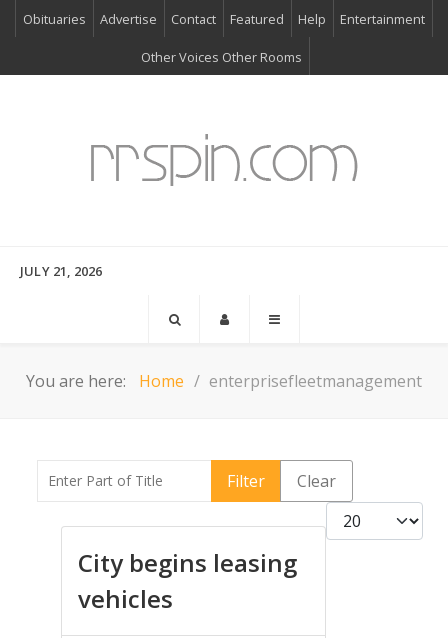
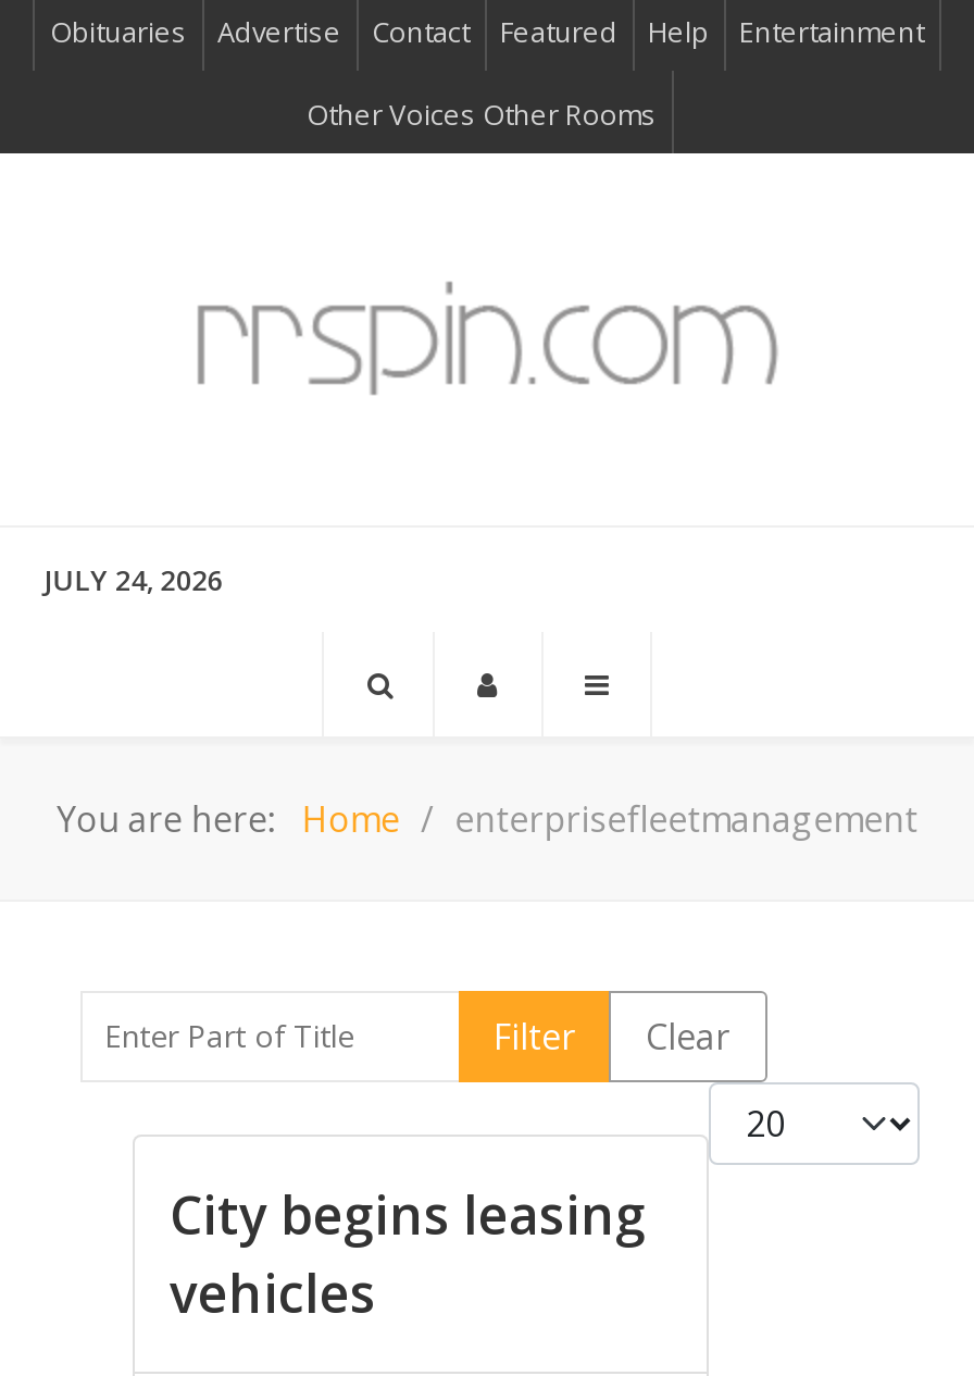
[20,262,103,280] JULY 21, 2026 -> [43,560,223,599] JULY 24, 2026

